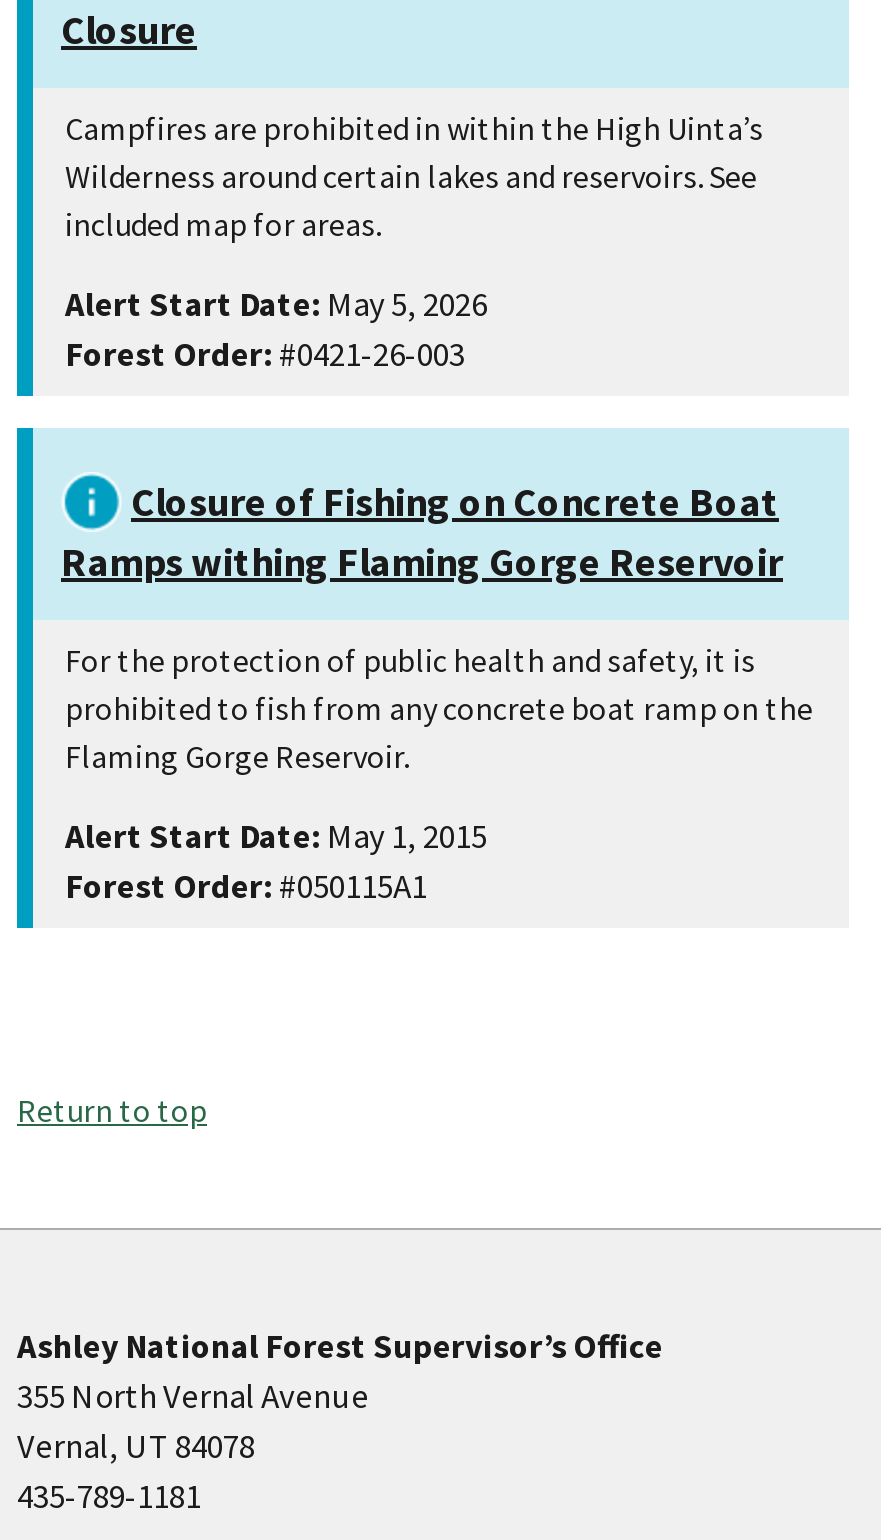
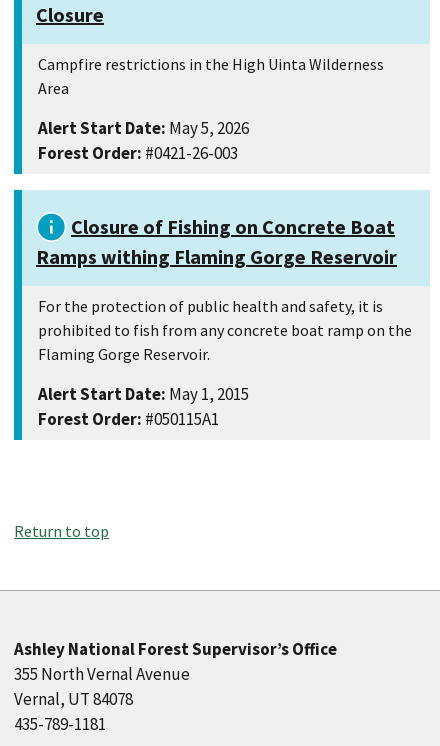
[65,109,763,245] Campfires are prohibited in within the High Uinta’s | Wilderness around certain lakes and reservoirs. See | included map for areas. -> [38,54,384,98] Campfire restrictions in the High Uinta Wilderness | Area

